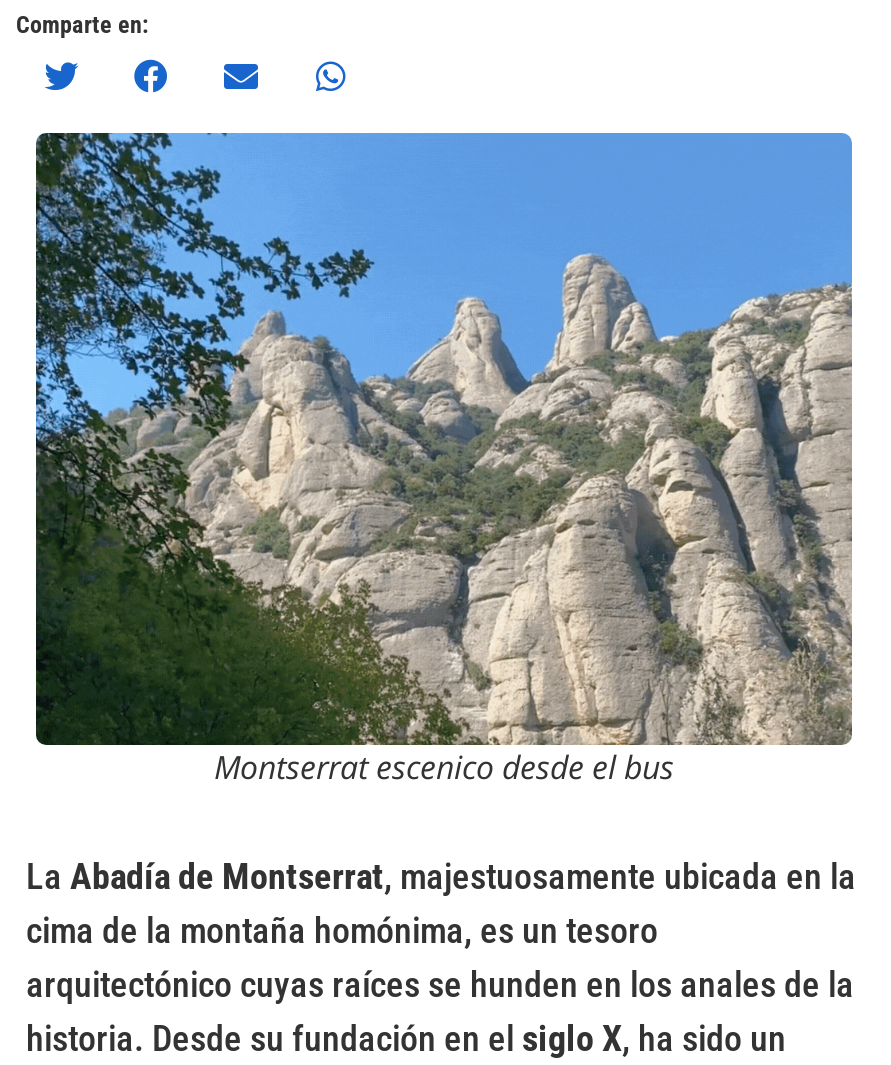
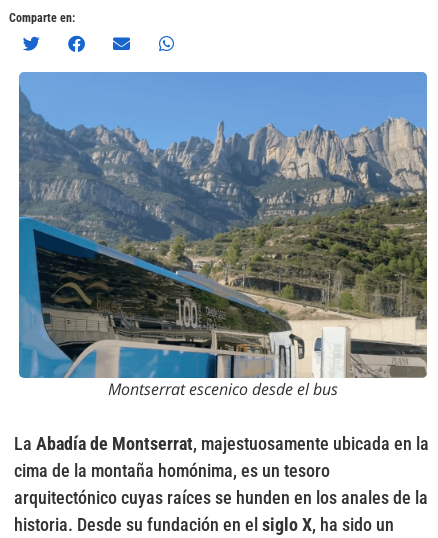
[34,131,854,747] [image] -> [18,71,428,379] [image]

